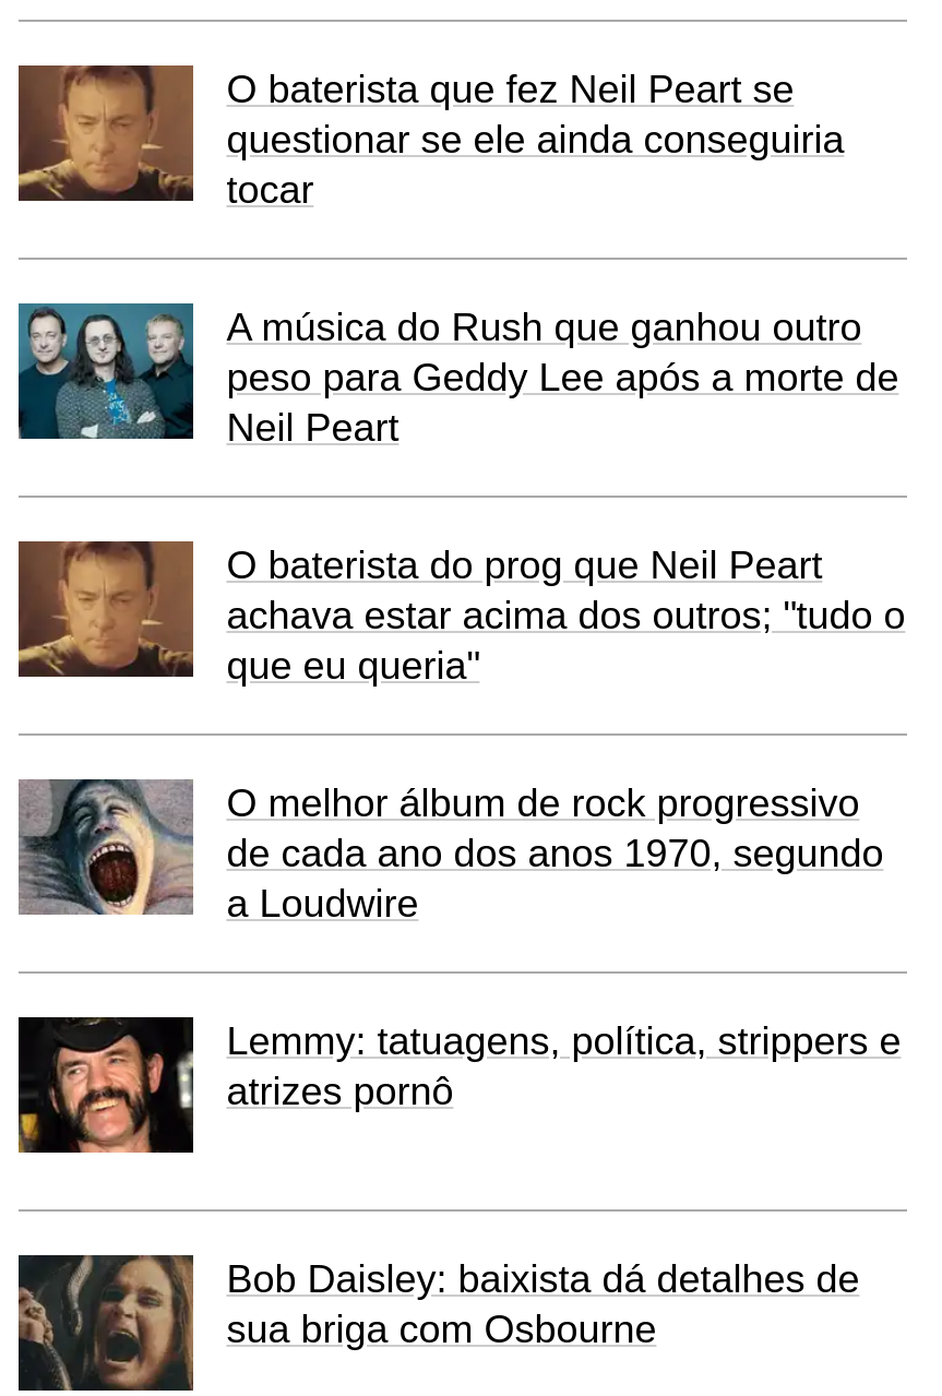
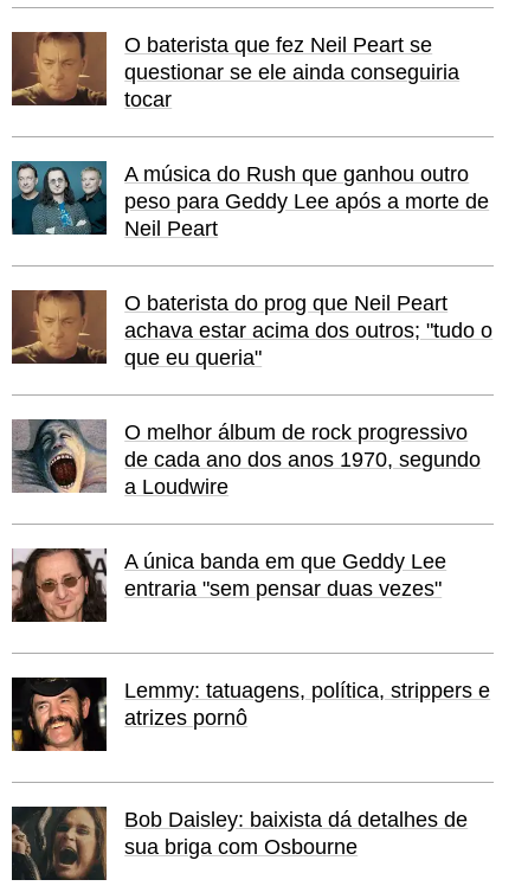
none -> [12,548,447,622] [image] | A única banda em que Geddy Lee | entraria "sem pensar duas vezes"

